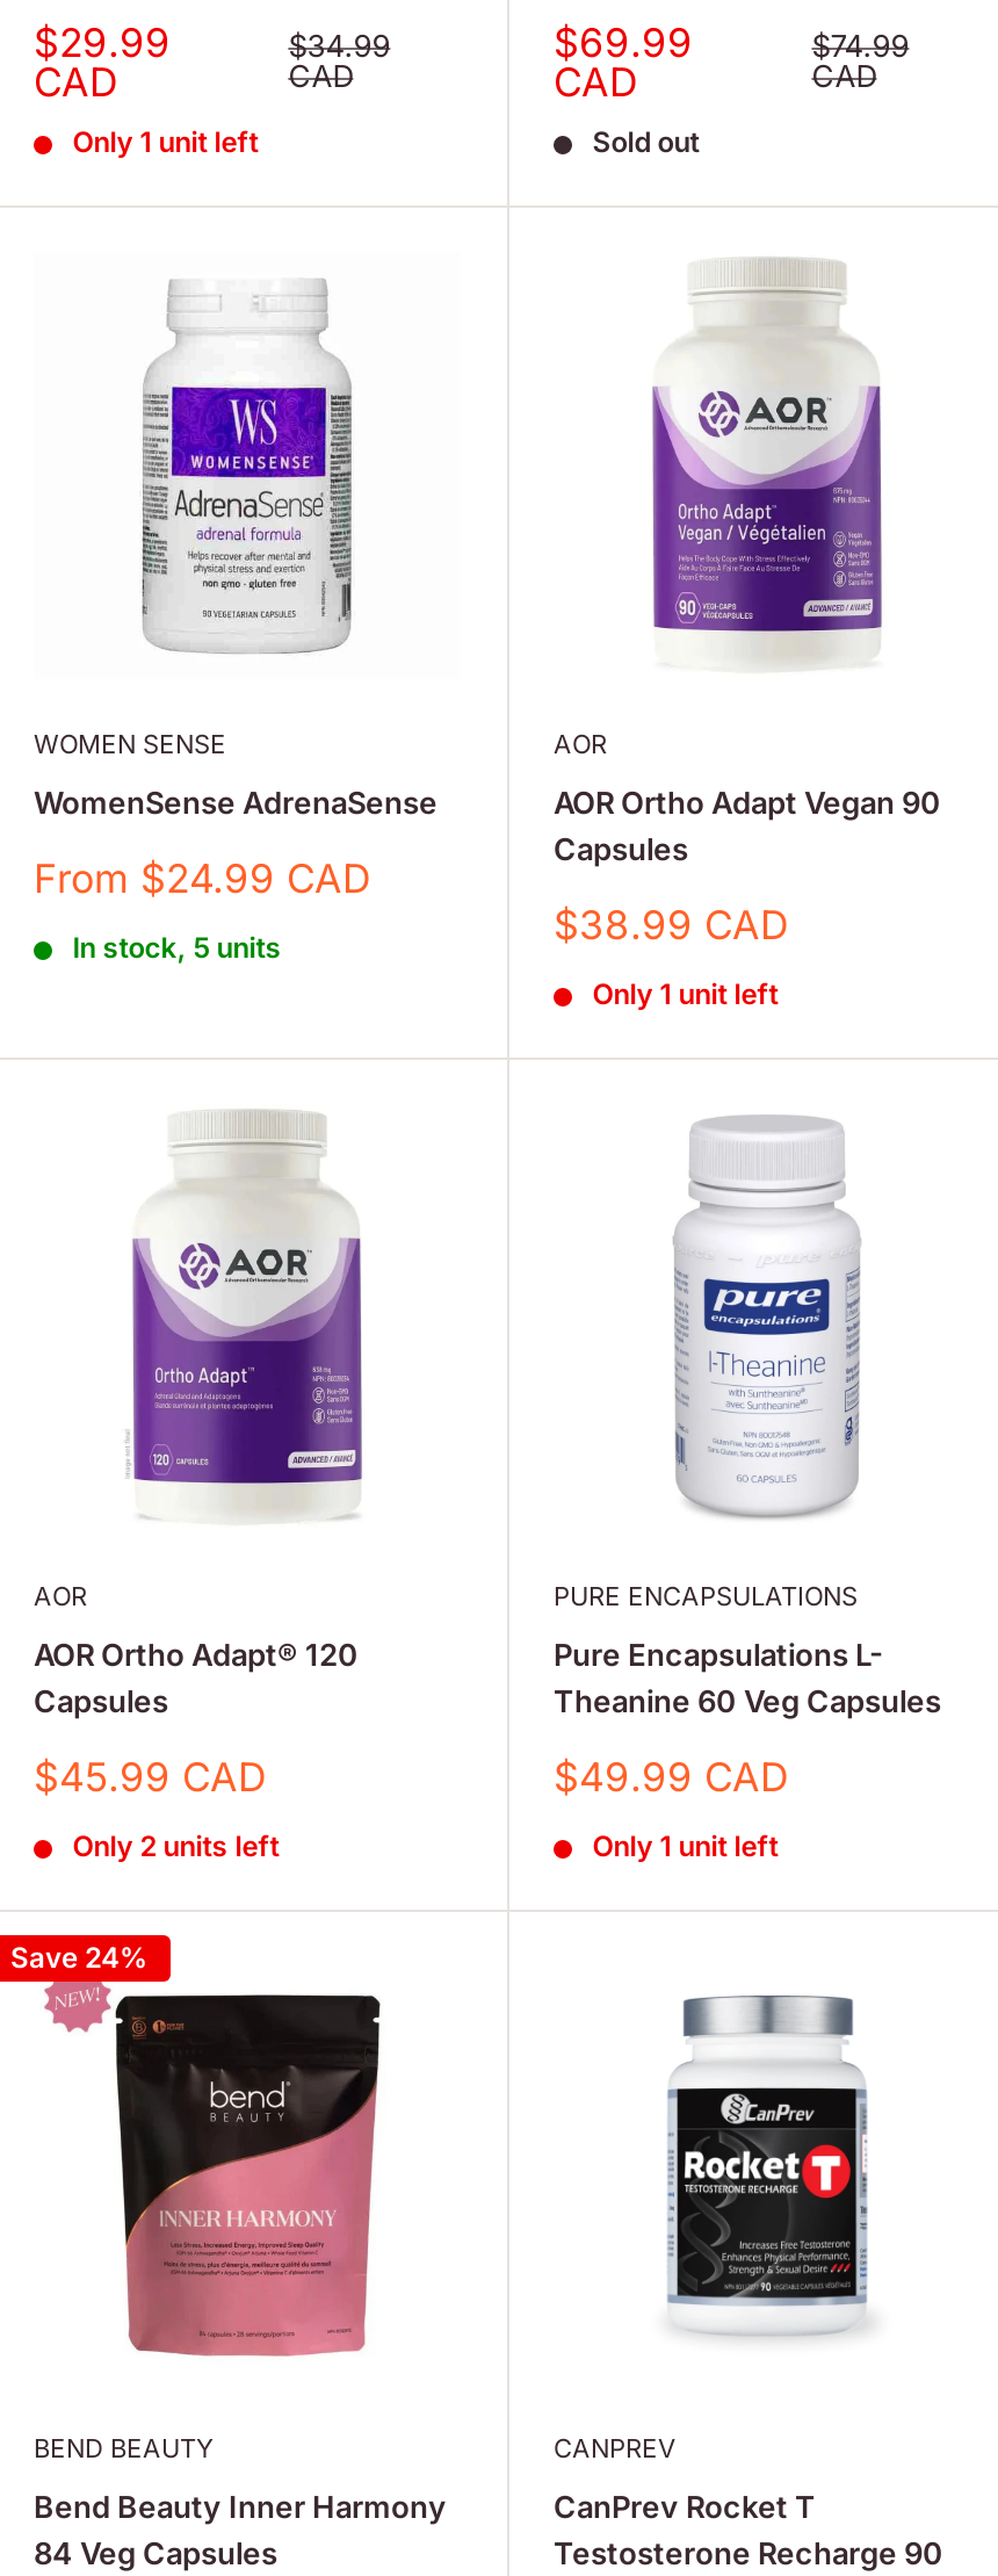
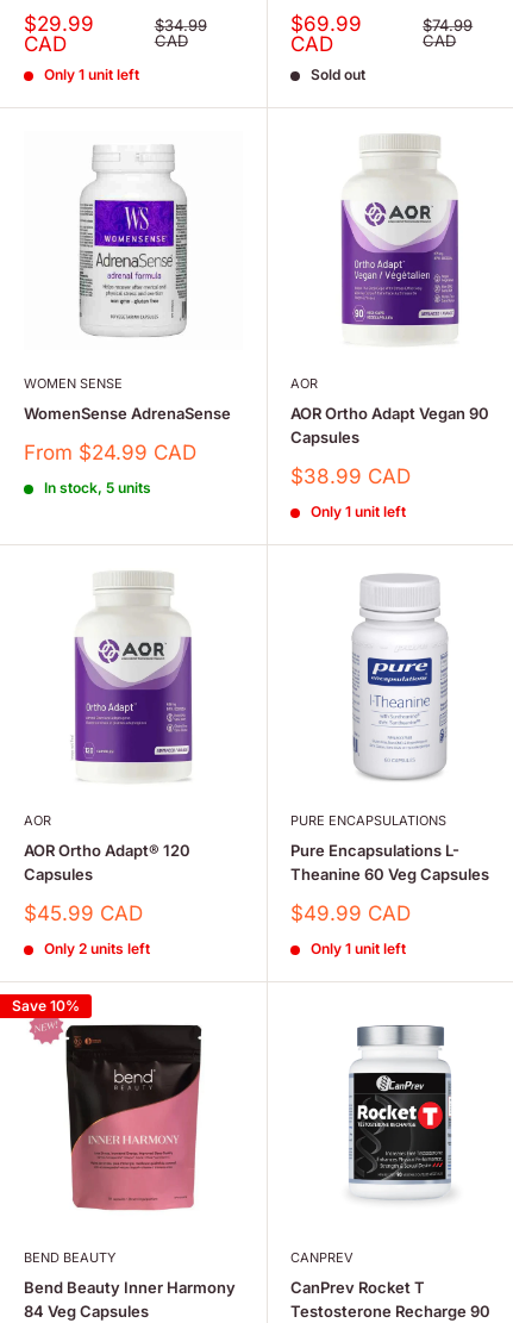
[10,1940,147,1975] Save 24% -> [12,997,80,1015] Save 10%

